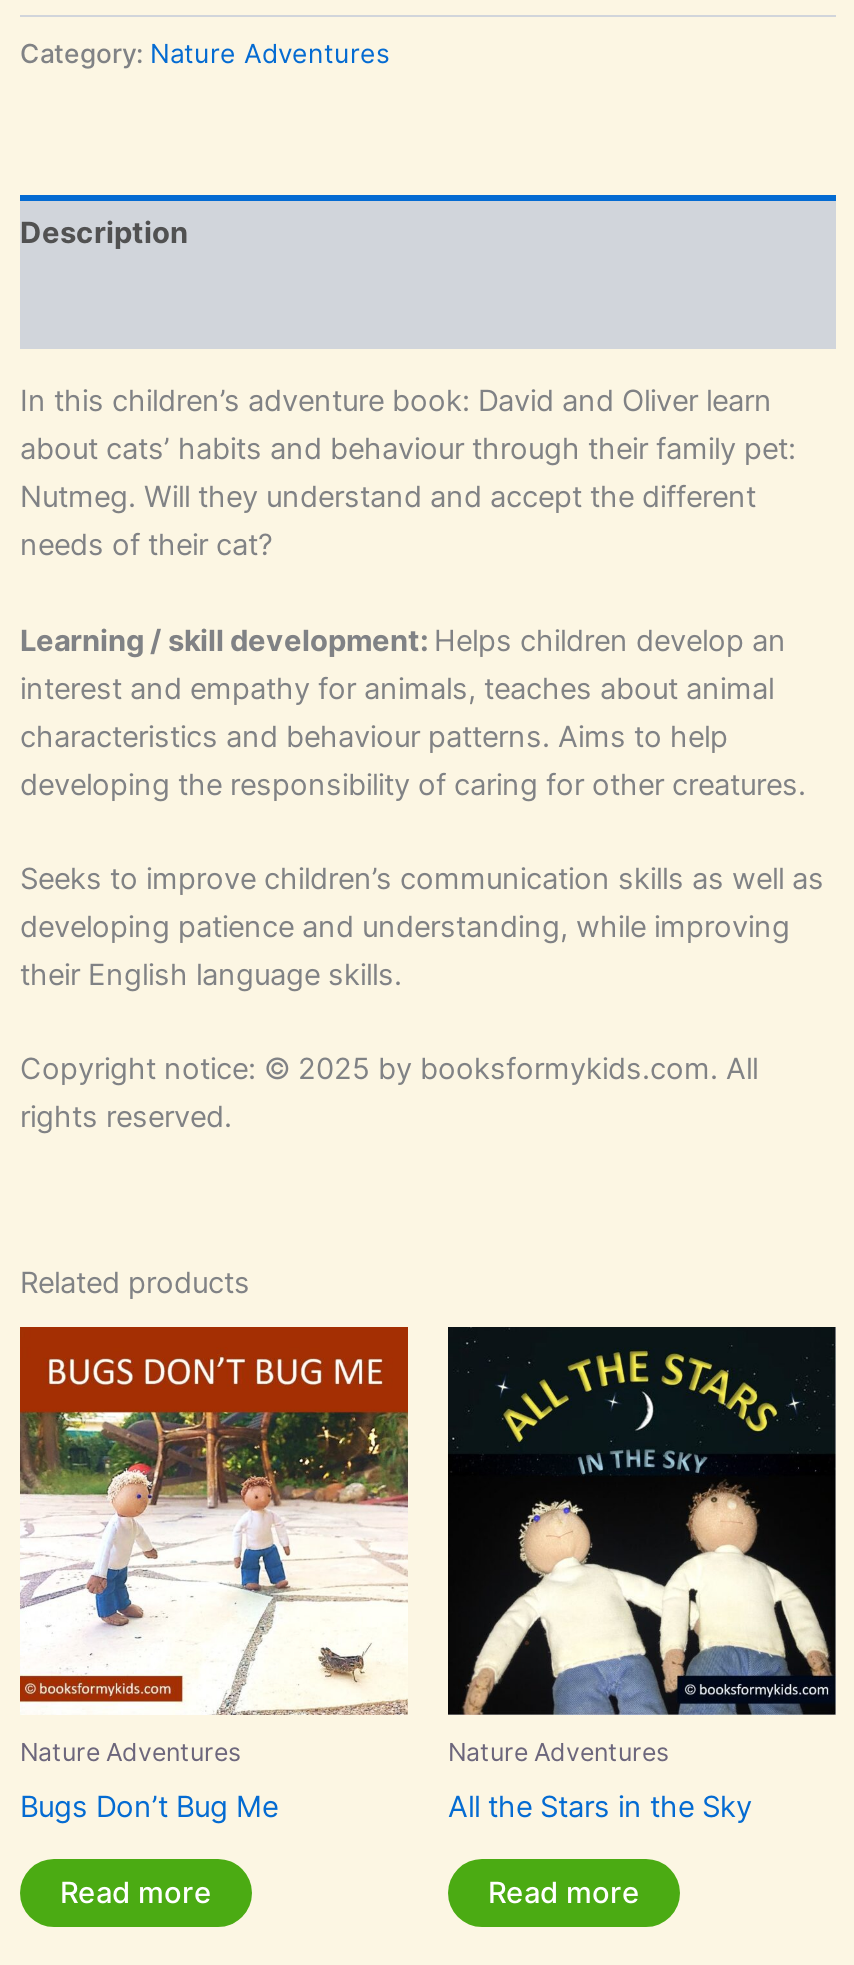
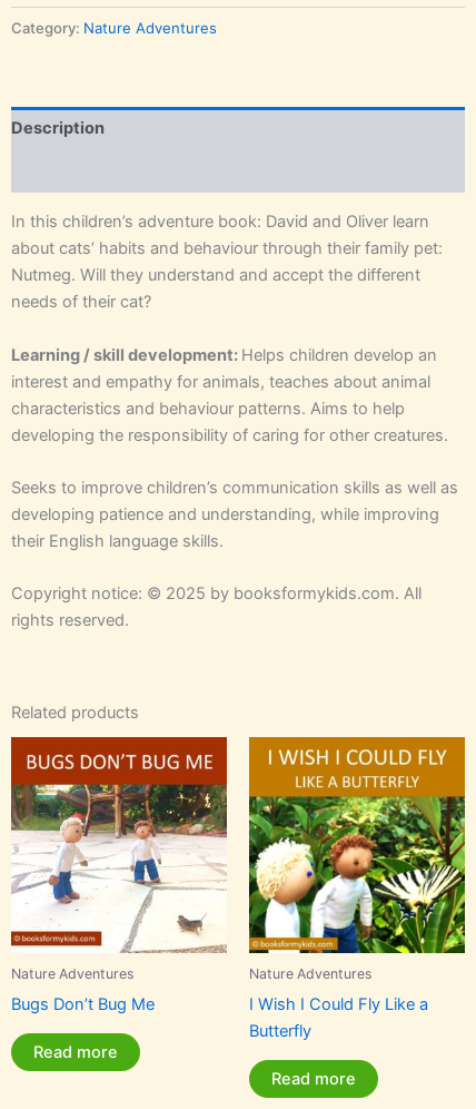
[446,1325,838,1824] [image] | All the Stars in the Sky -> [248,736,466,1041] [image] | I Wish I Could Fly Like a | Butterfly

